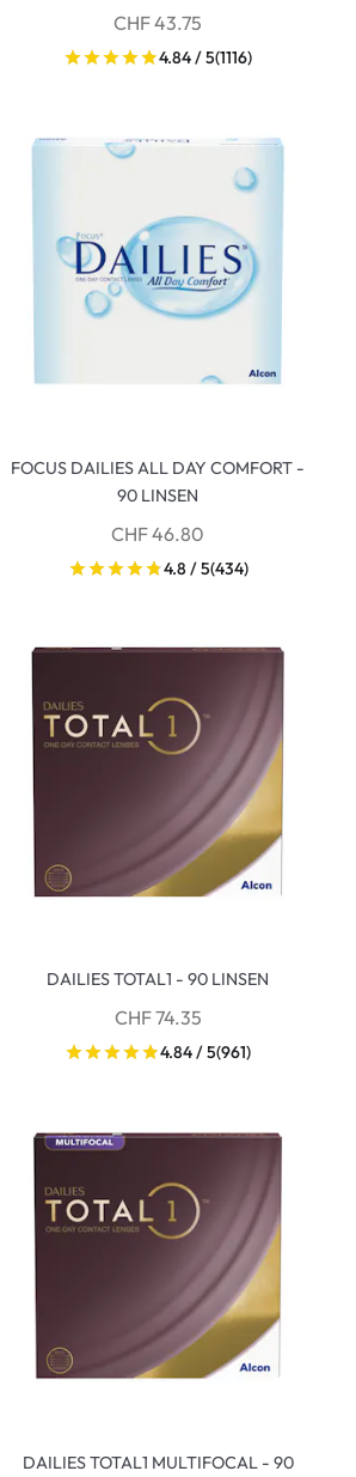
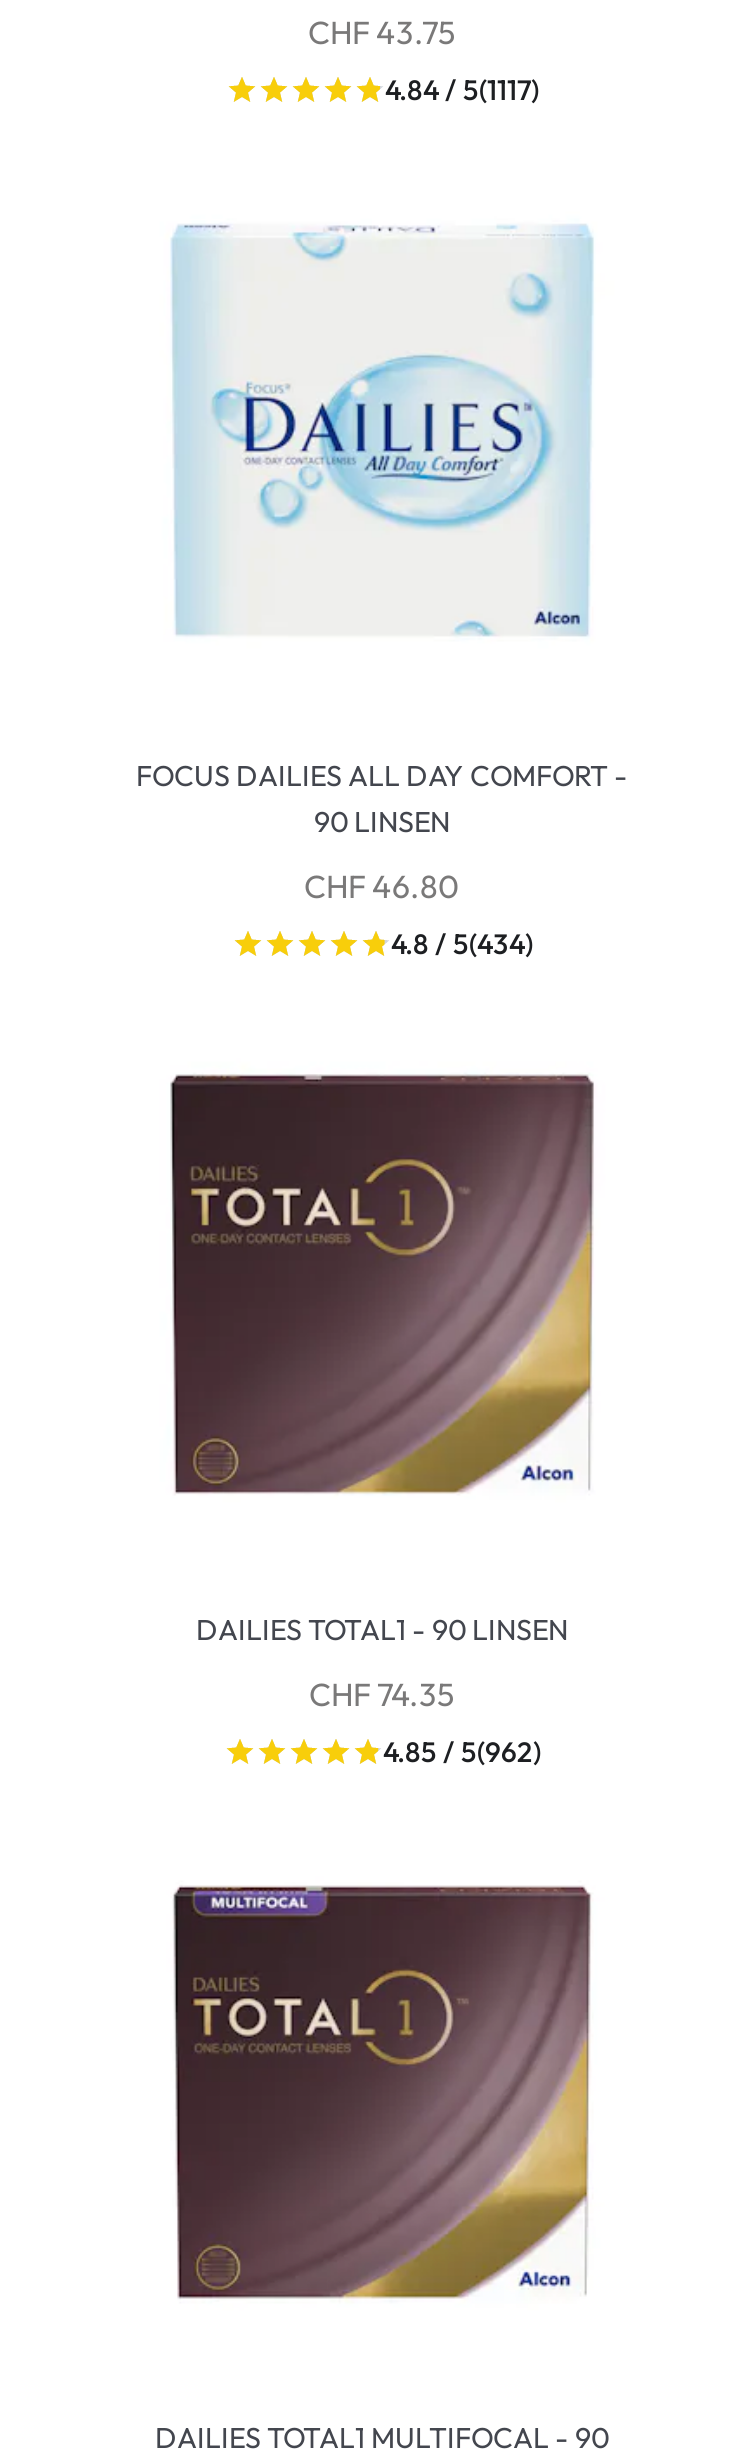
[159,47,252,68] 4.84 / 5(1116) -> [385,72,539,108] 4.84 / 5(1117)
[160,1041,251,1063] 4.84 / 5(961) -> [383,1734,541,1770] 4.85 / 5(962)

